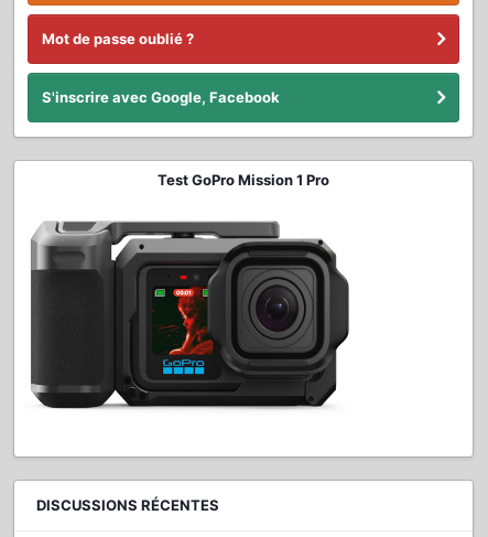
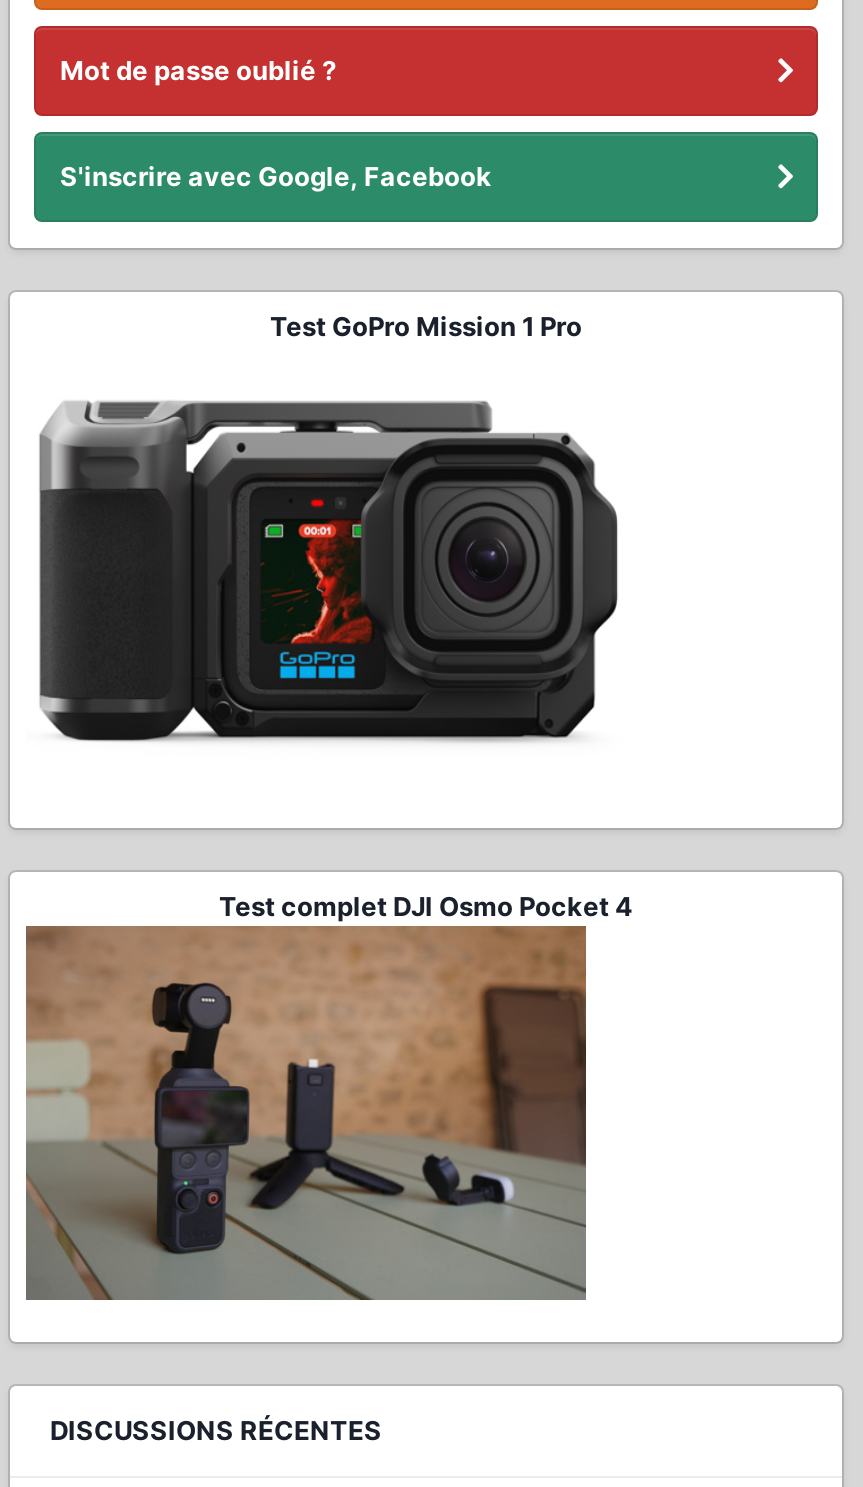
none -> [24,891,633,1302] [image] | Test complet DJI Osmo Pocket 4

